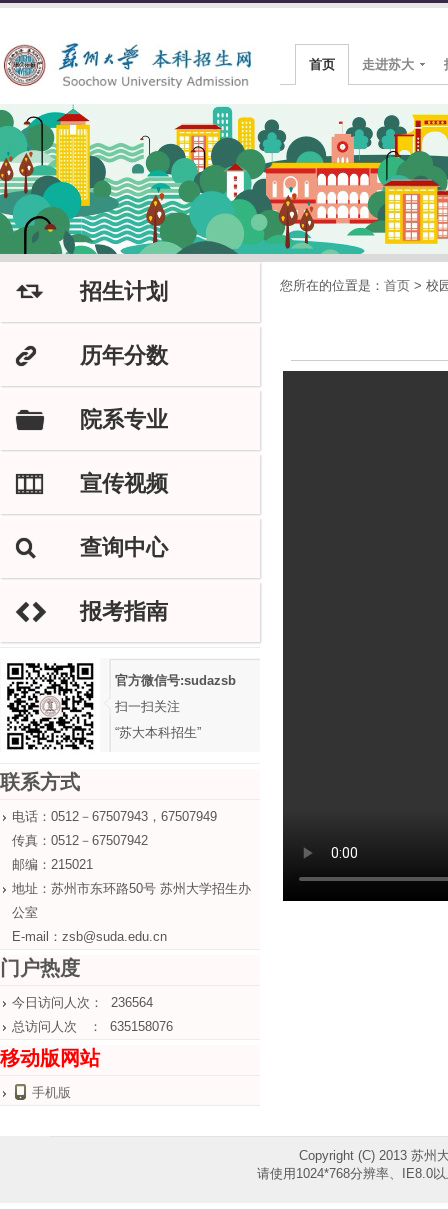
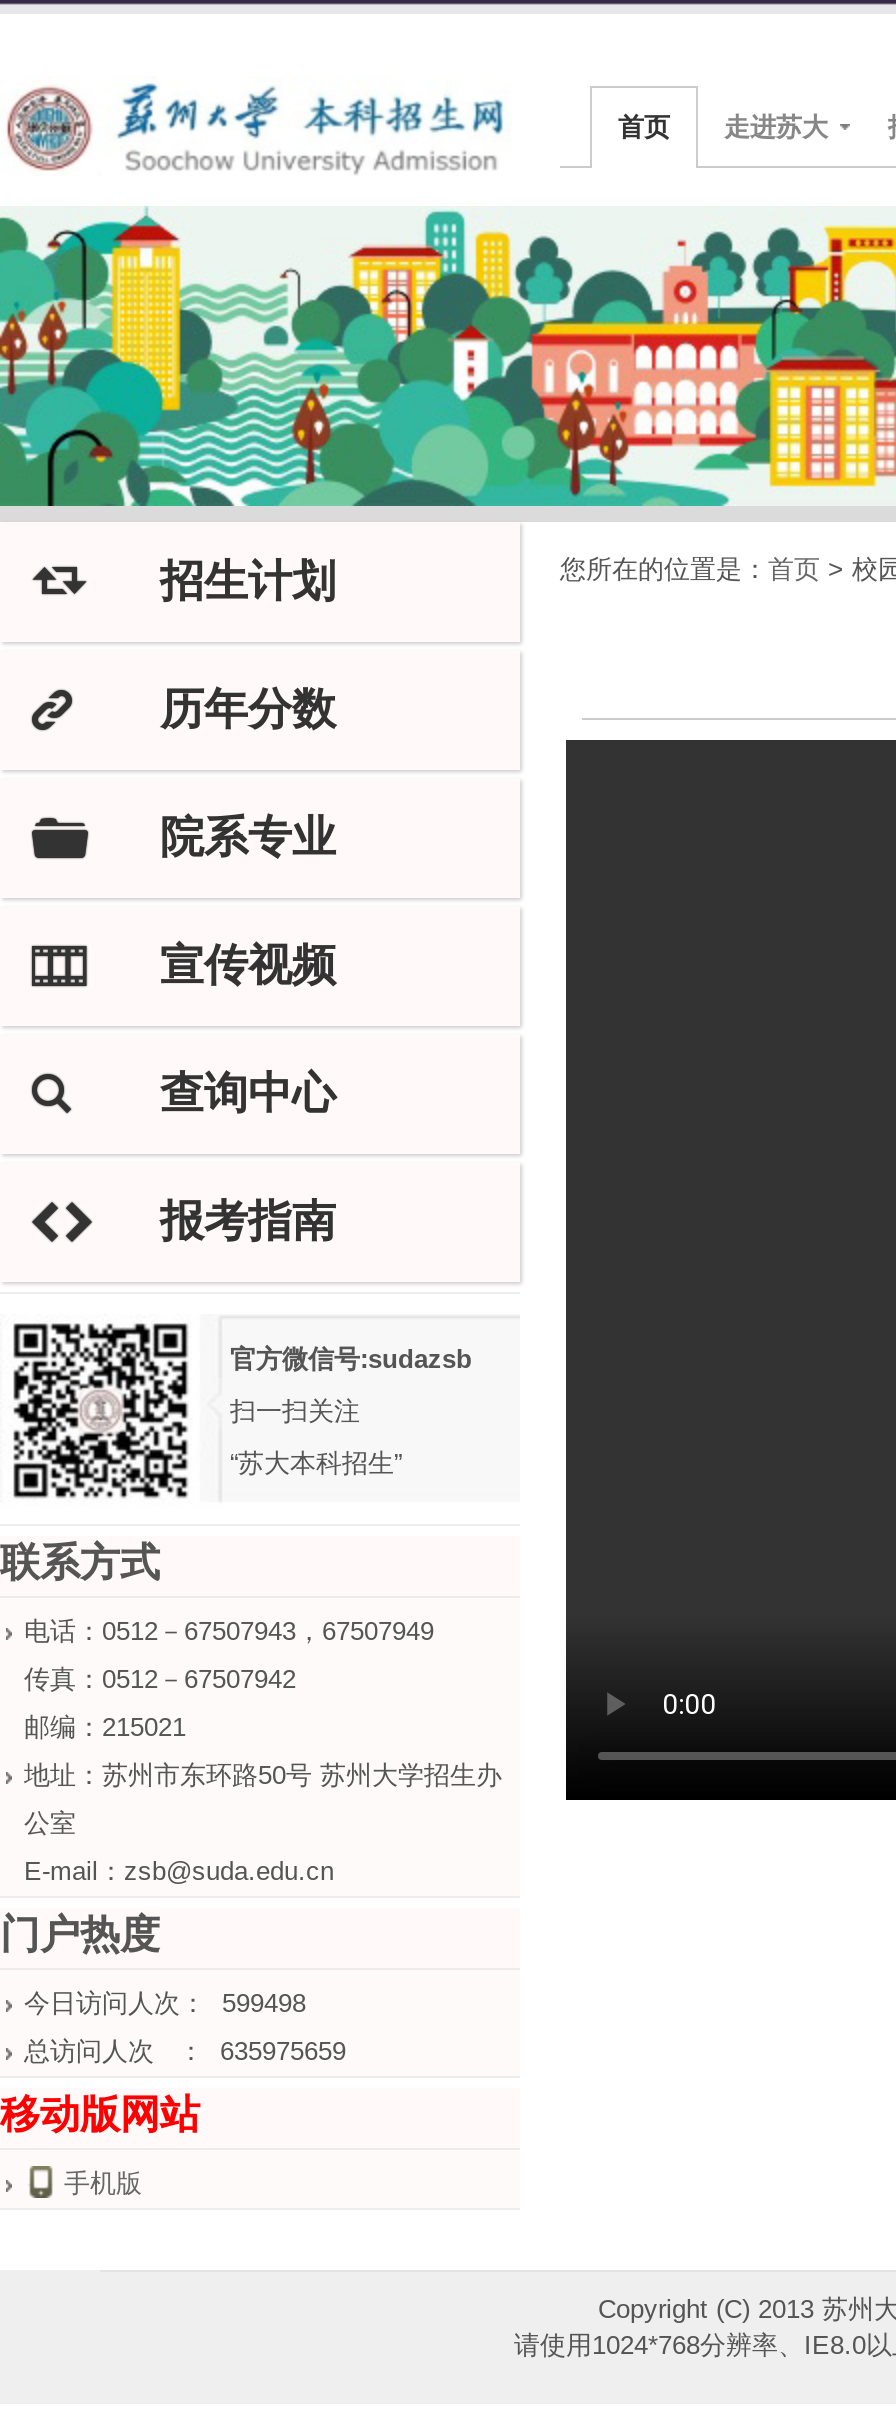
[12,995,153,1010] 今日访问人次： 236564 -> [24,1988,306,2018] 今日访问人次： 599498
[12,1019,173,1034] 总访问人次 ： 635158076 -> [24,2036,346,2066] 总访问人次 ： 635975659

